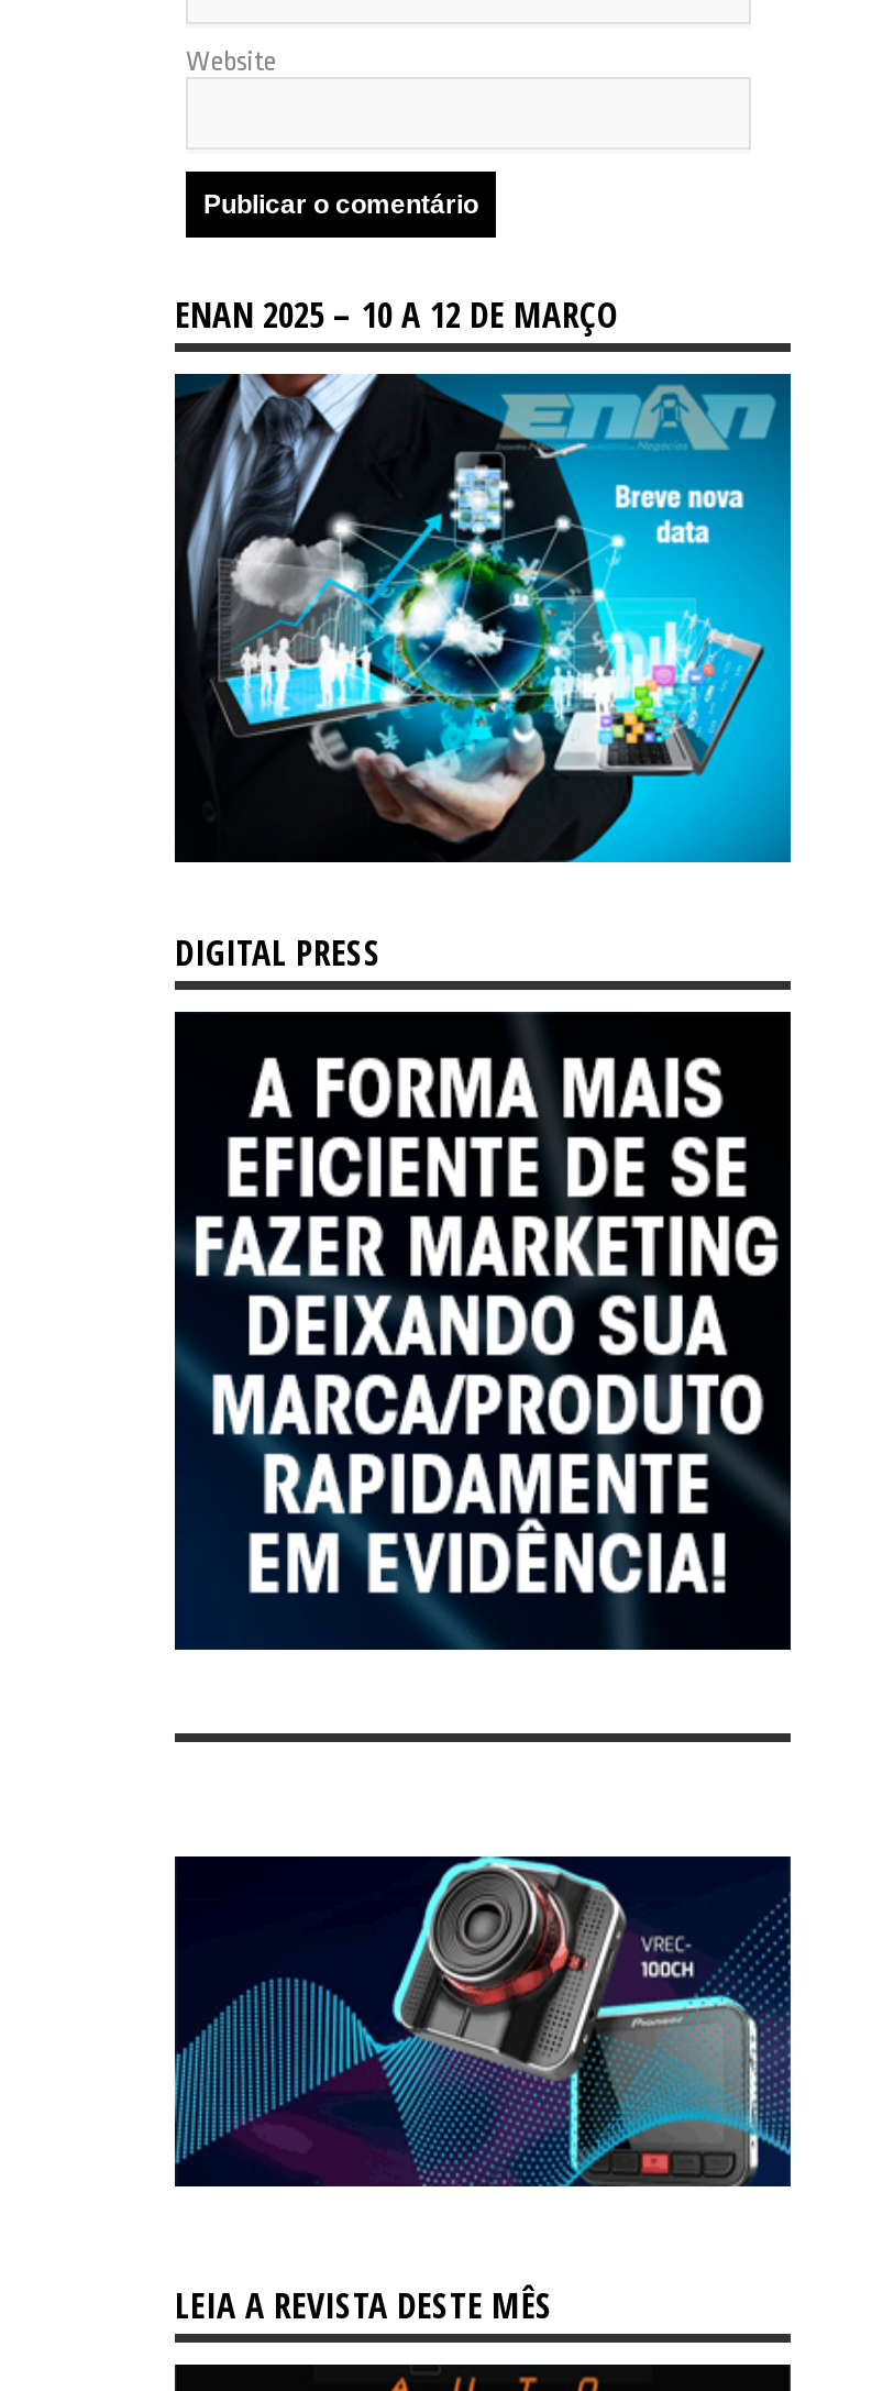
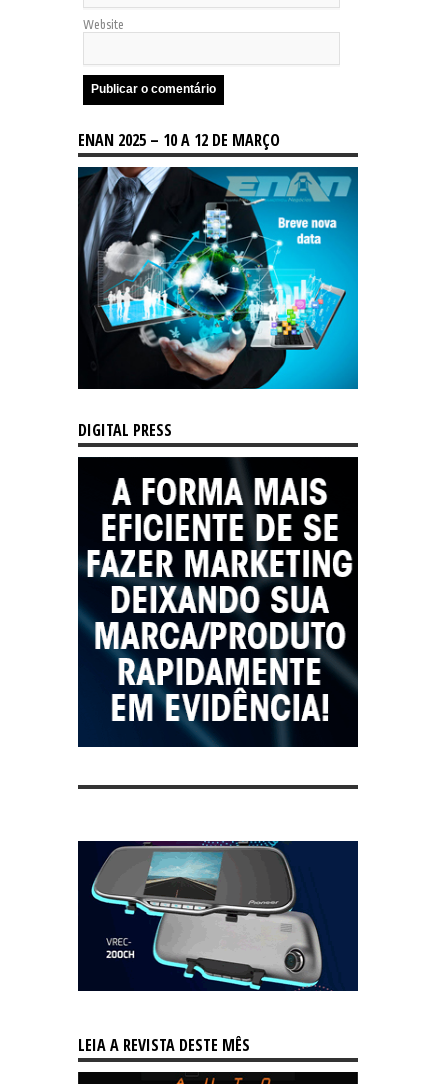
[173,1854,793,2189] [image] -> [77,840,357,991] [image]

